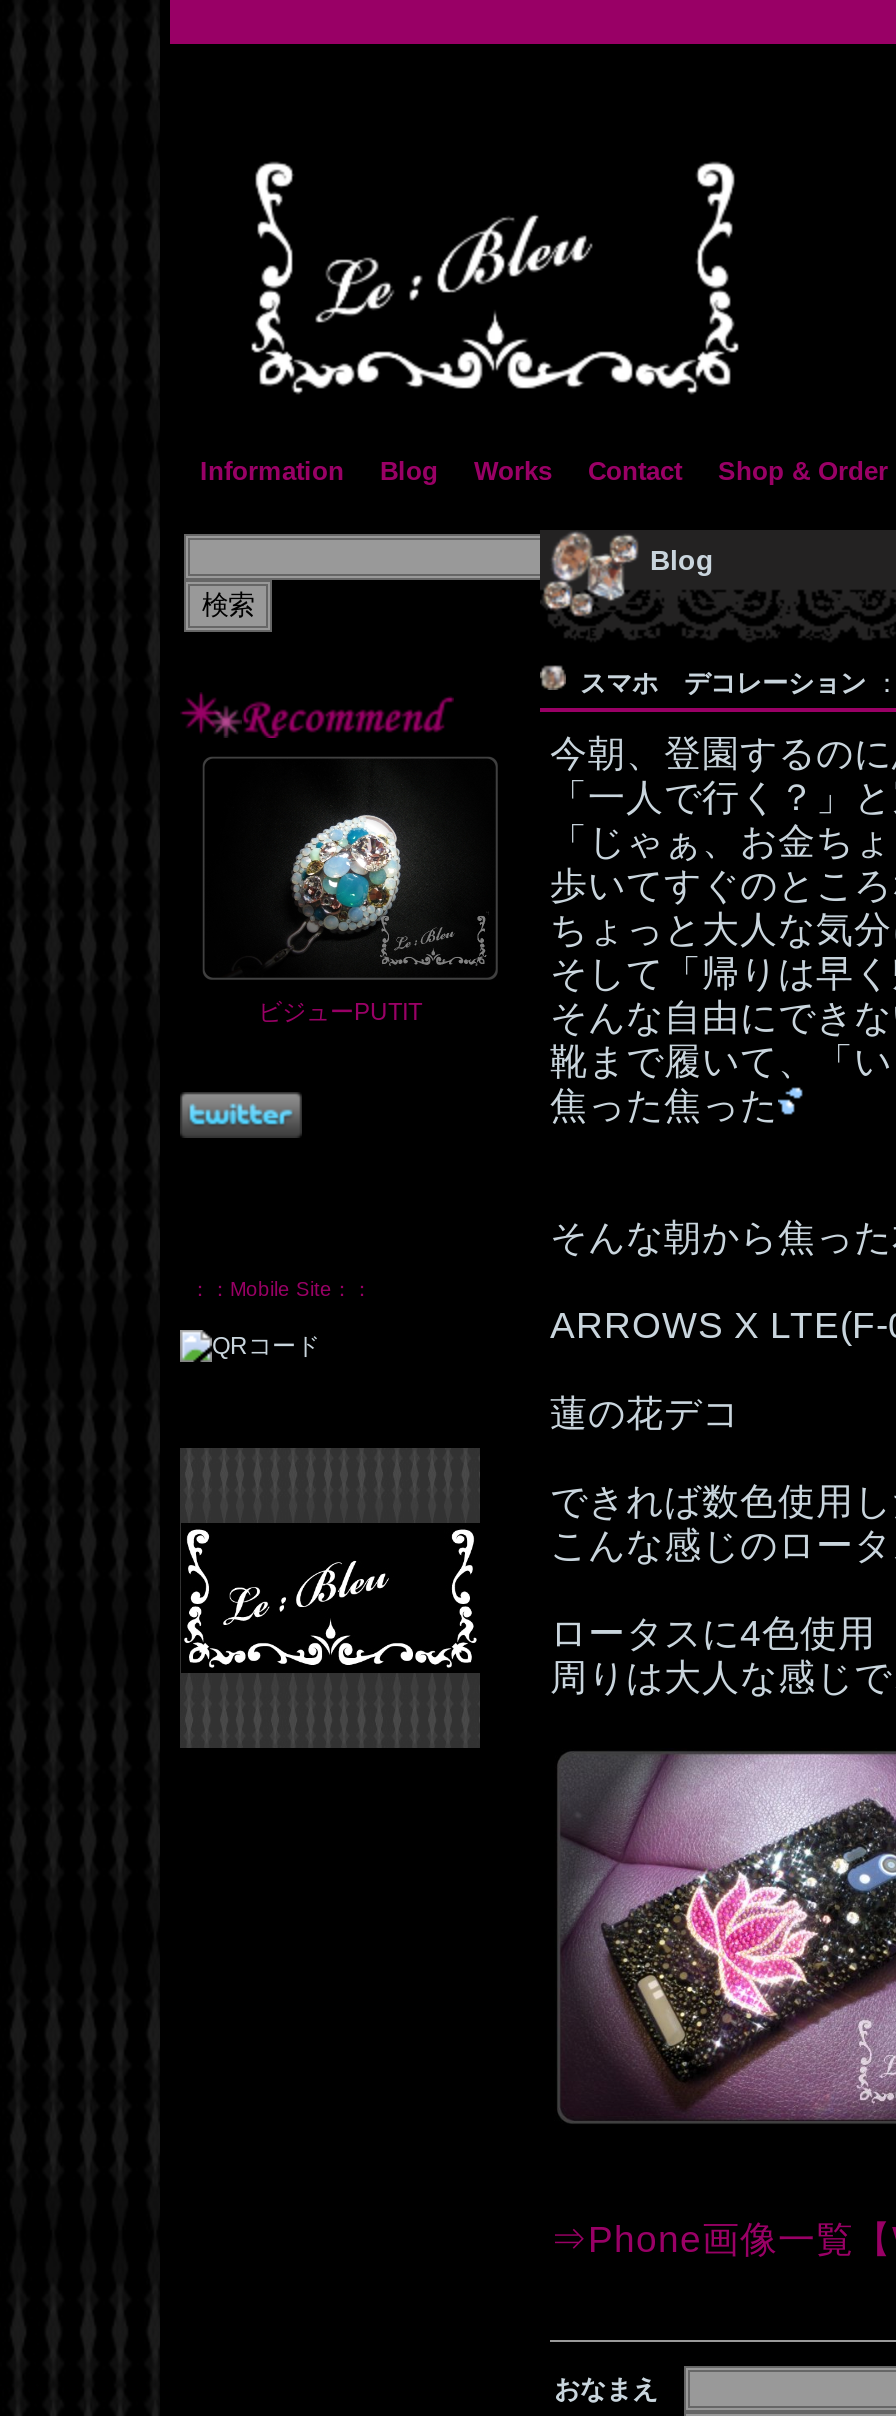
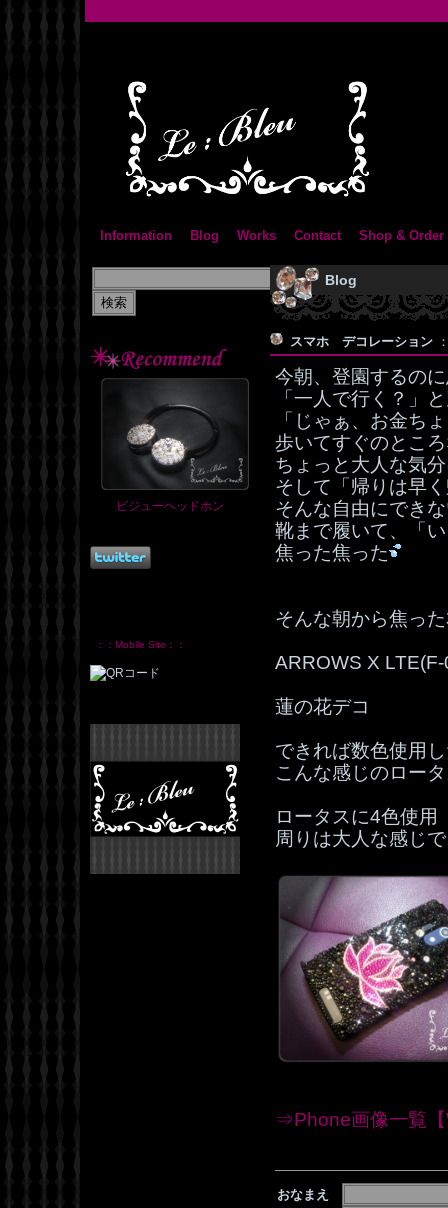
[236,760,460,1026] [image] | ビジューPUTIT -> [116,381,232,513] [image] | ビジューヘッドホン

